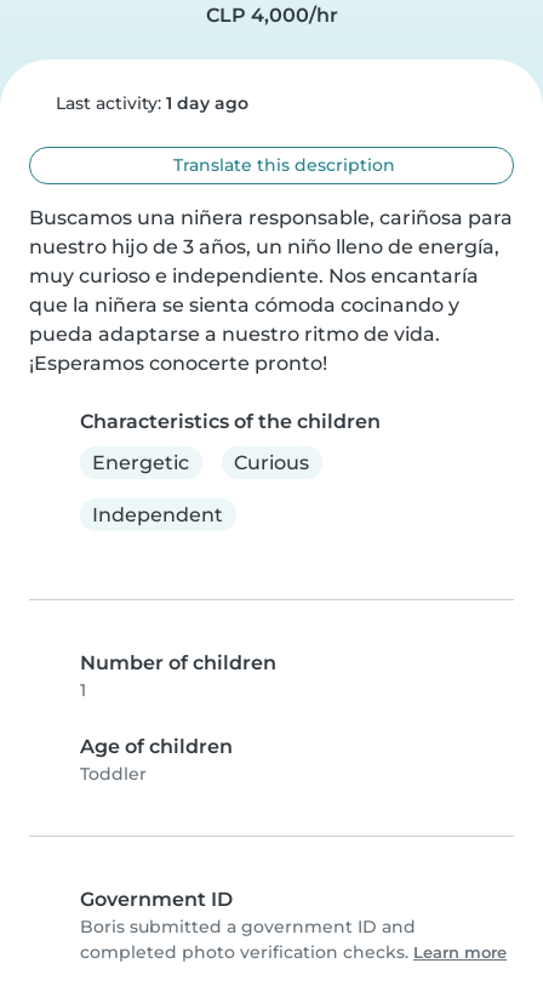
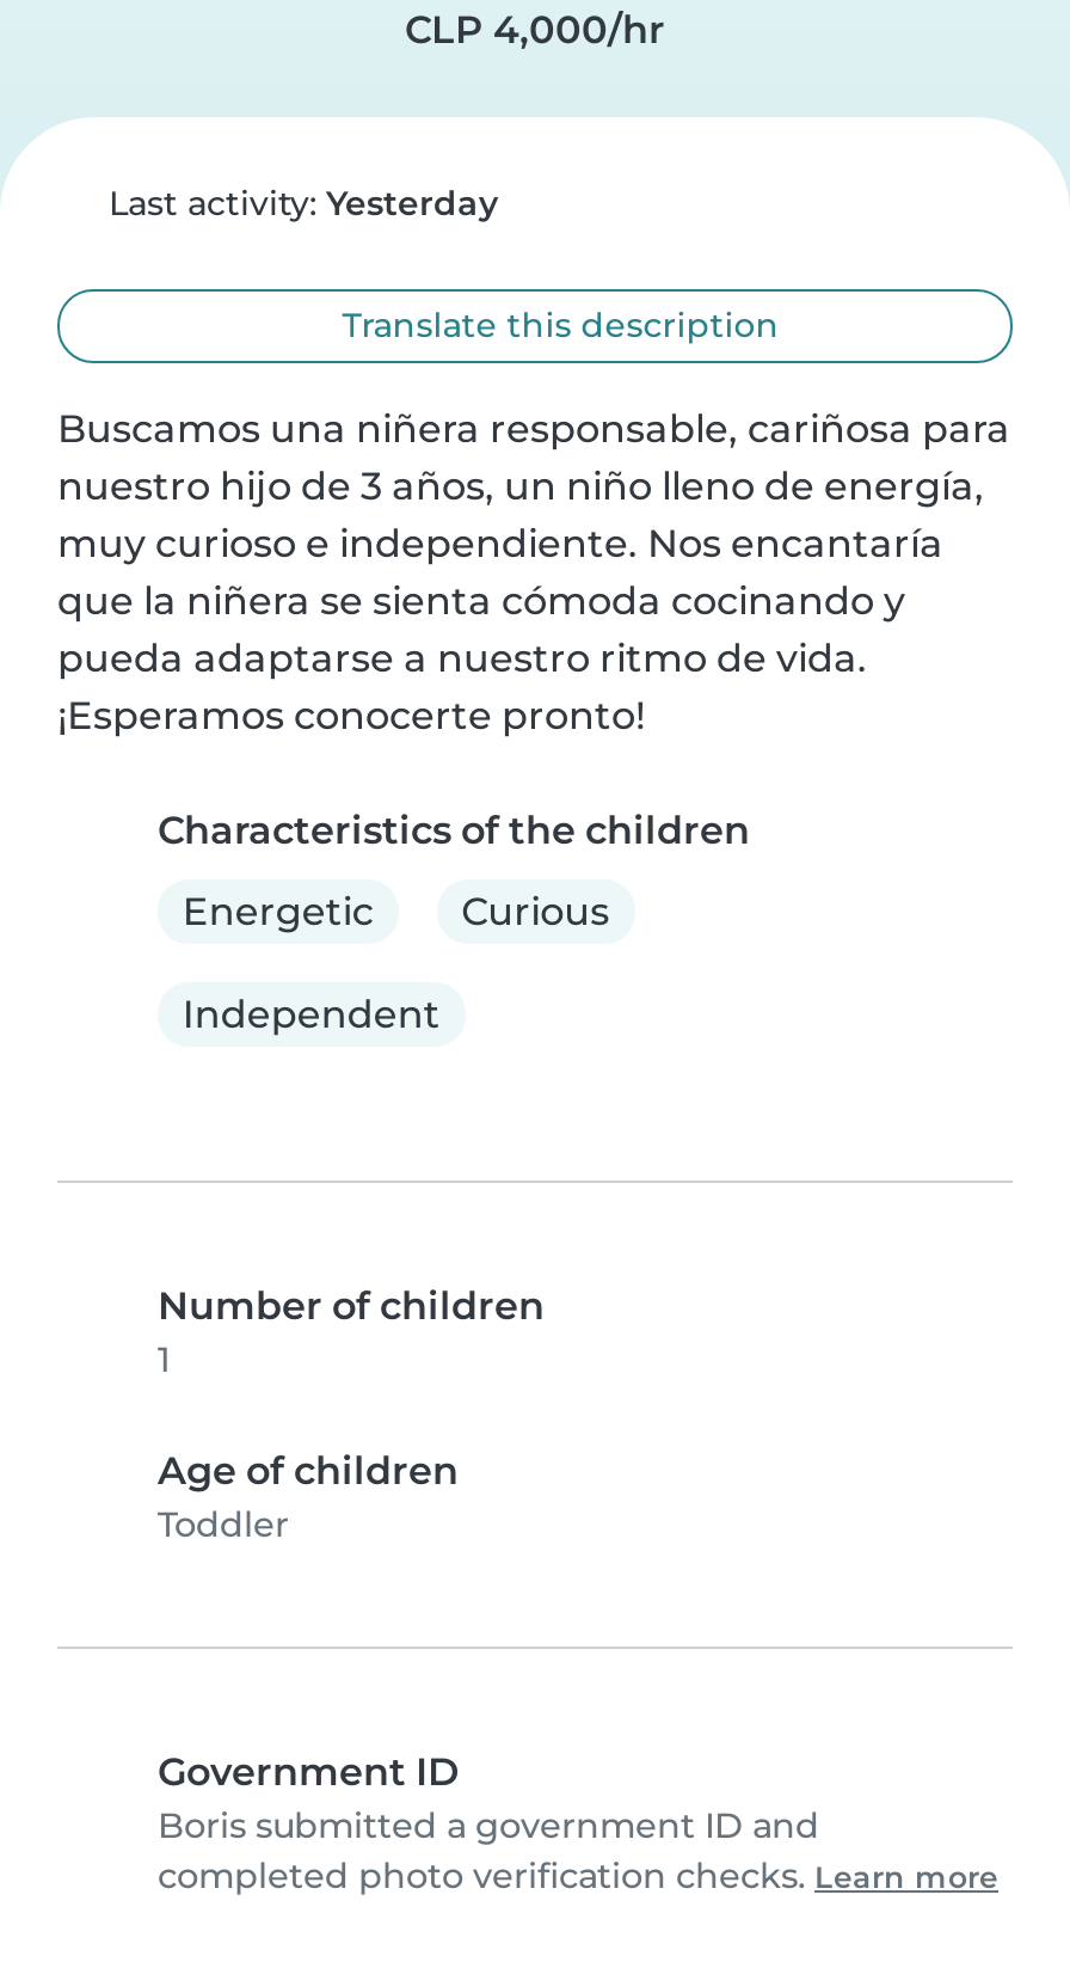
[50,92,248,114] Last activity: 1 day ago -> [99,182,498,225] Last activity: Yesterday

